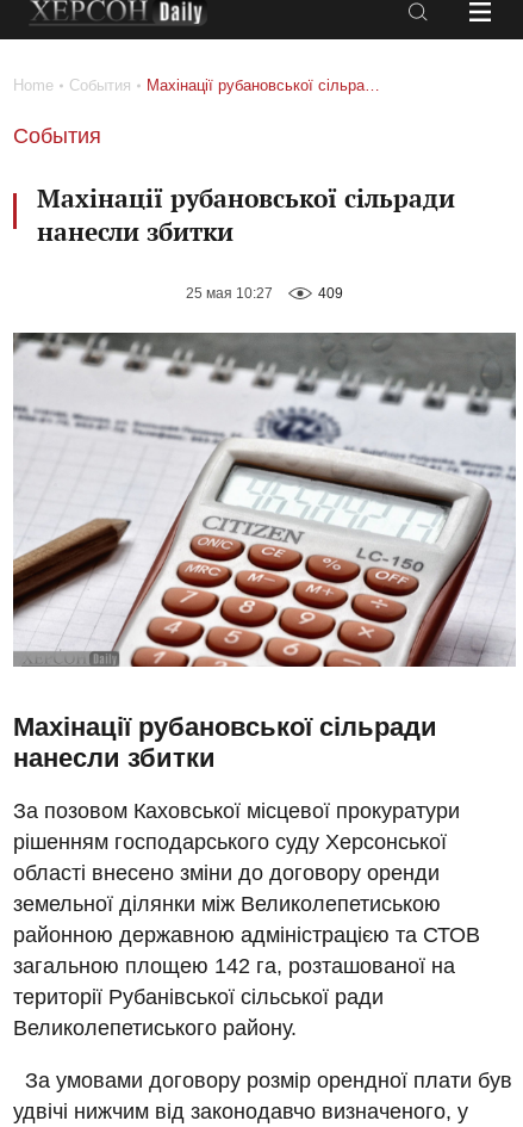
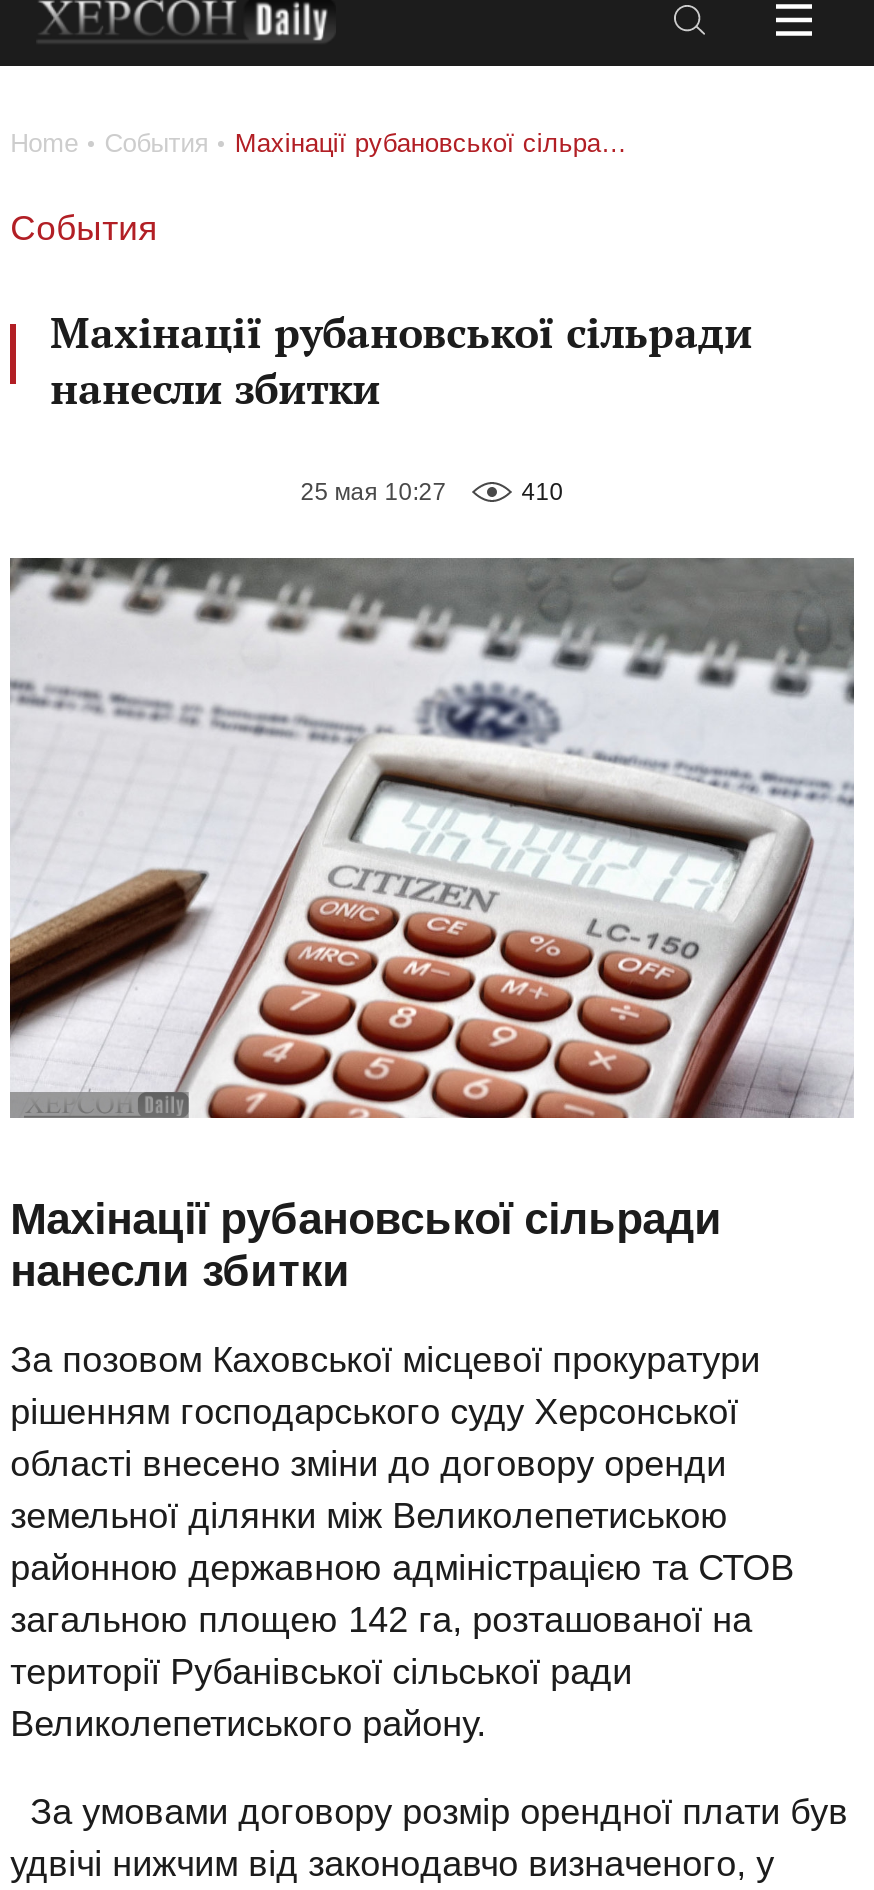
[318,285,343,302] 409 -> [522,478,564,506] 410

